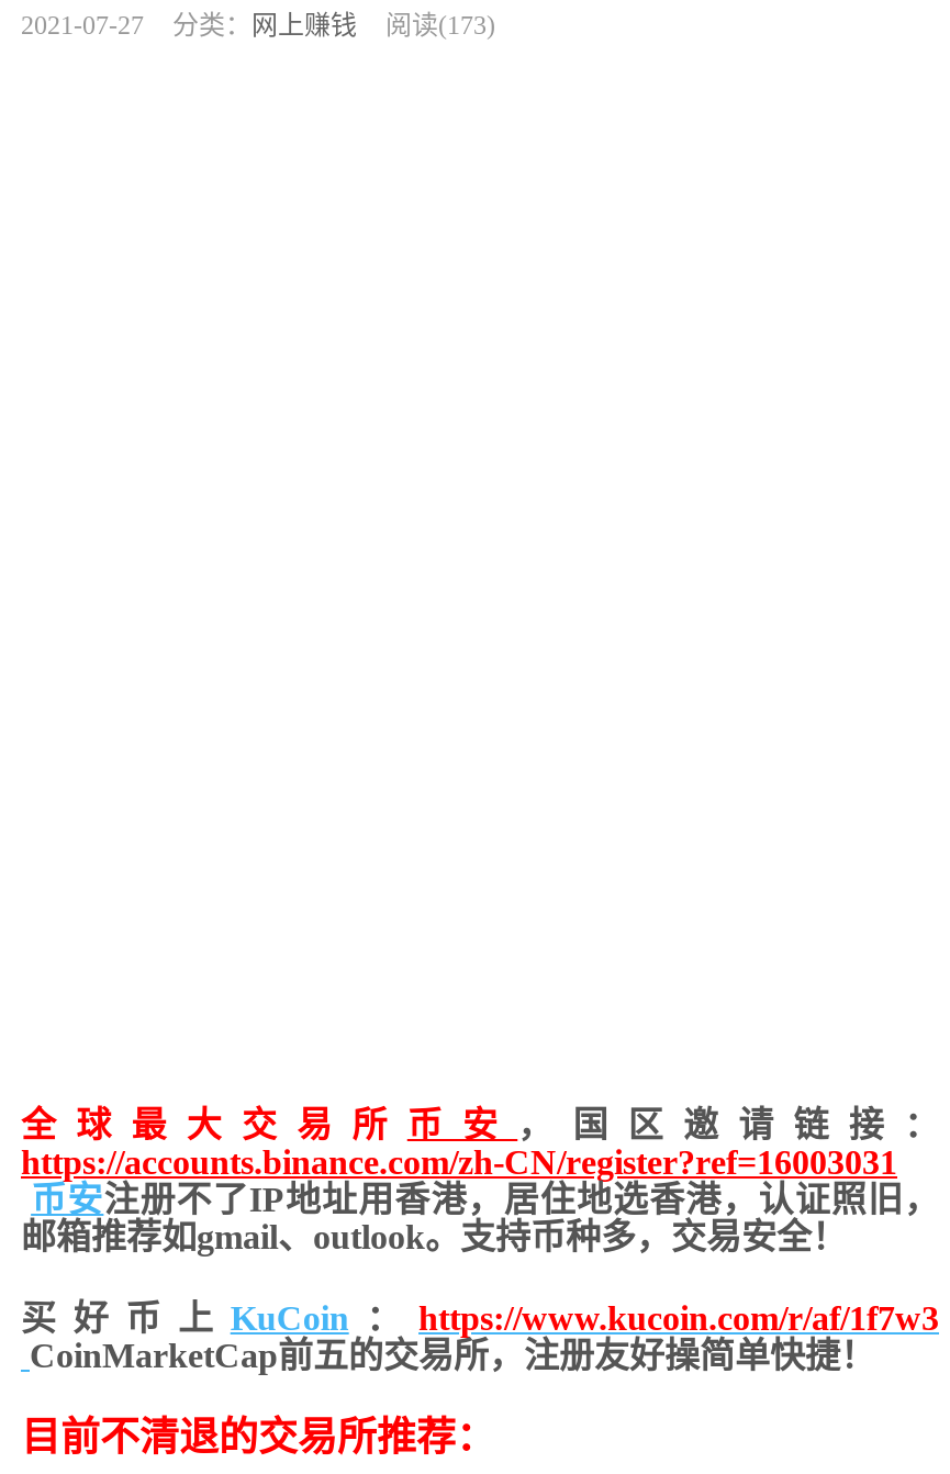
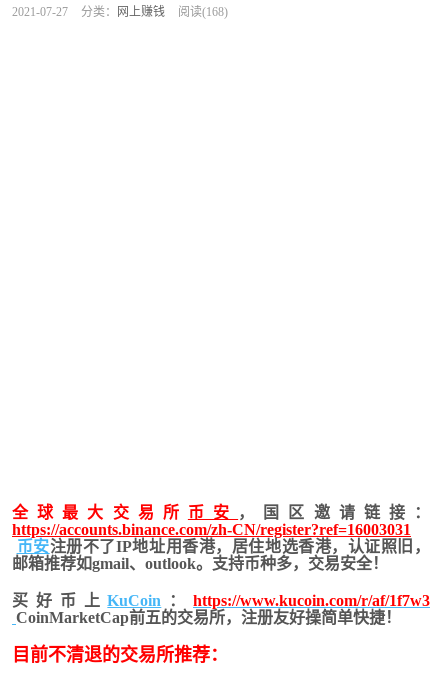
[21,10,495,41] 2021-07-27 分类：网上赚钱 阅读(173) -> [12,5,228,19] 2021-07-27 分类：网上赚钱 阅读(168)

